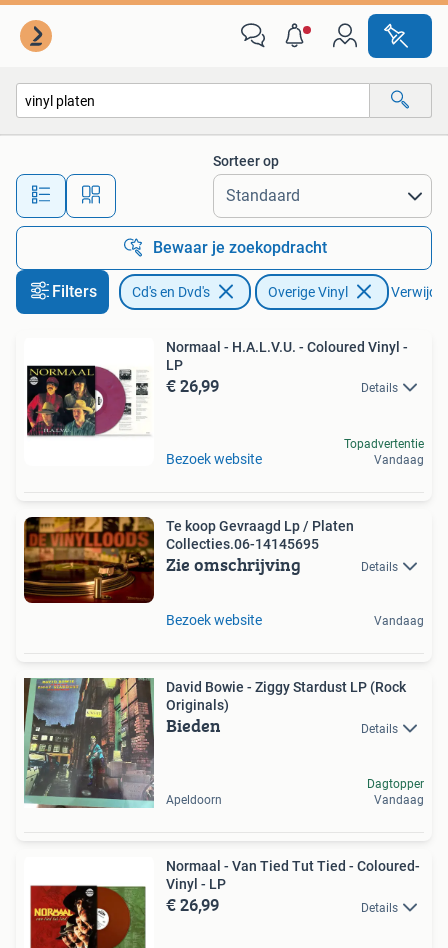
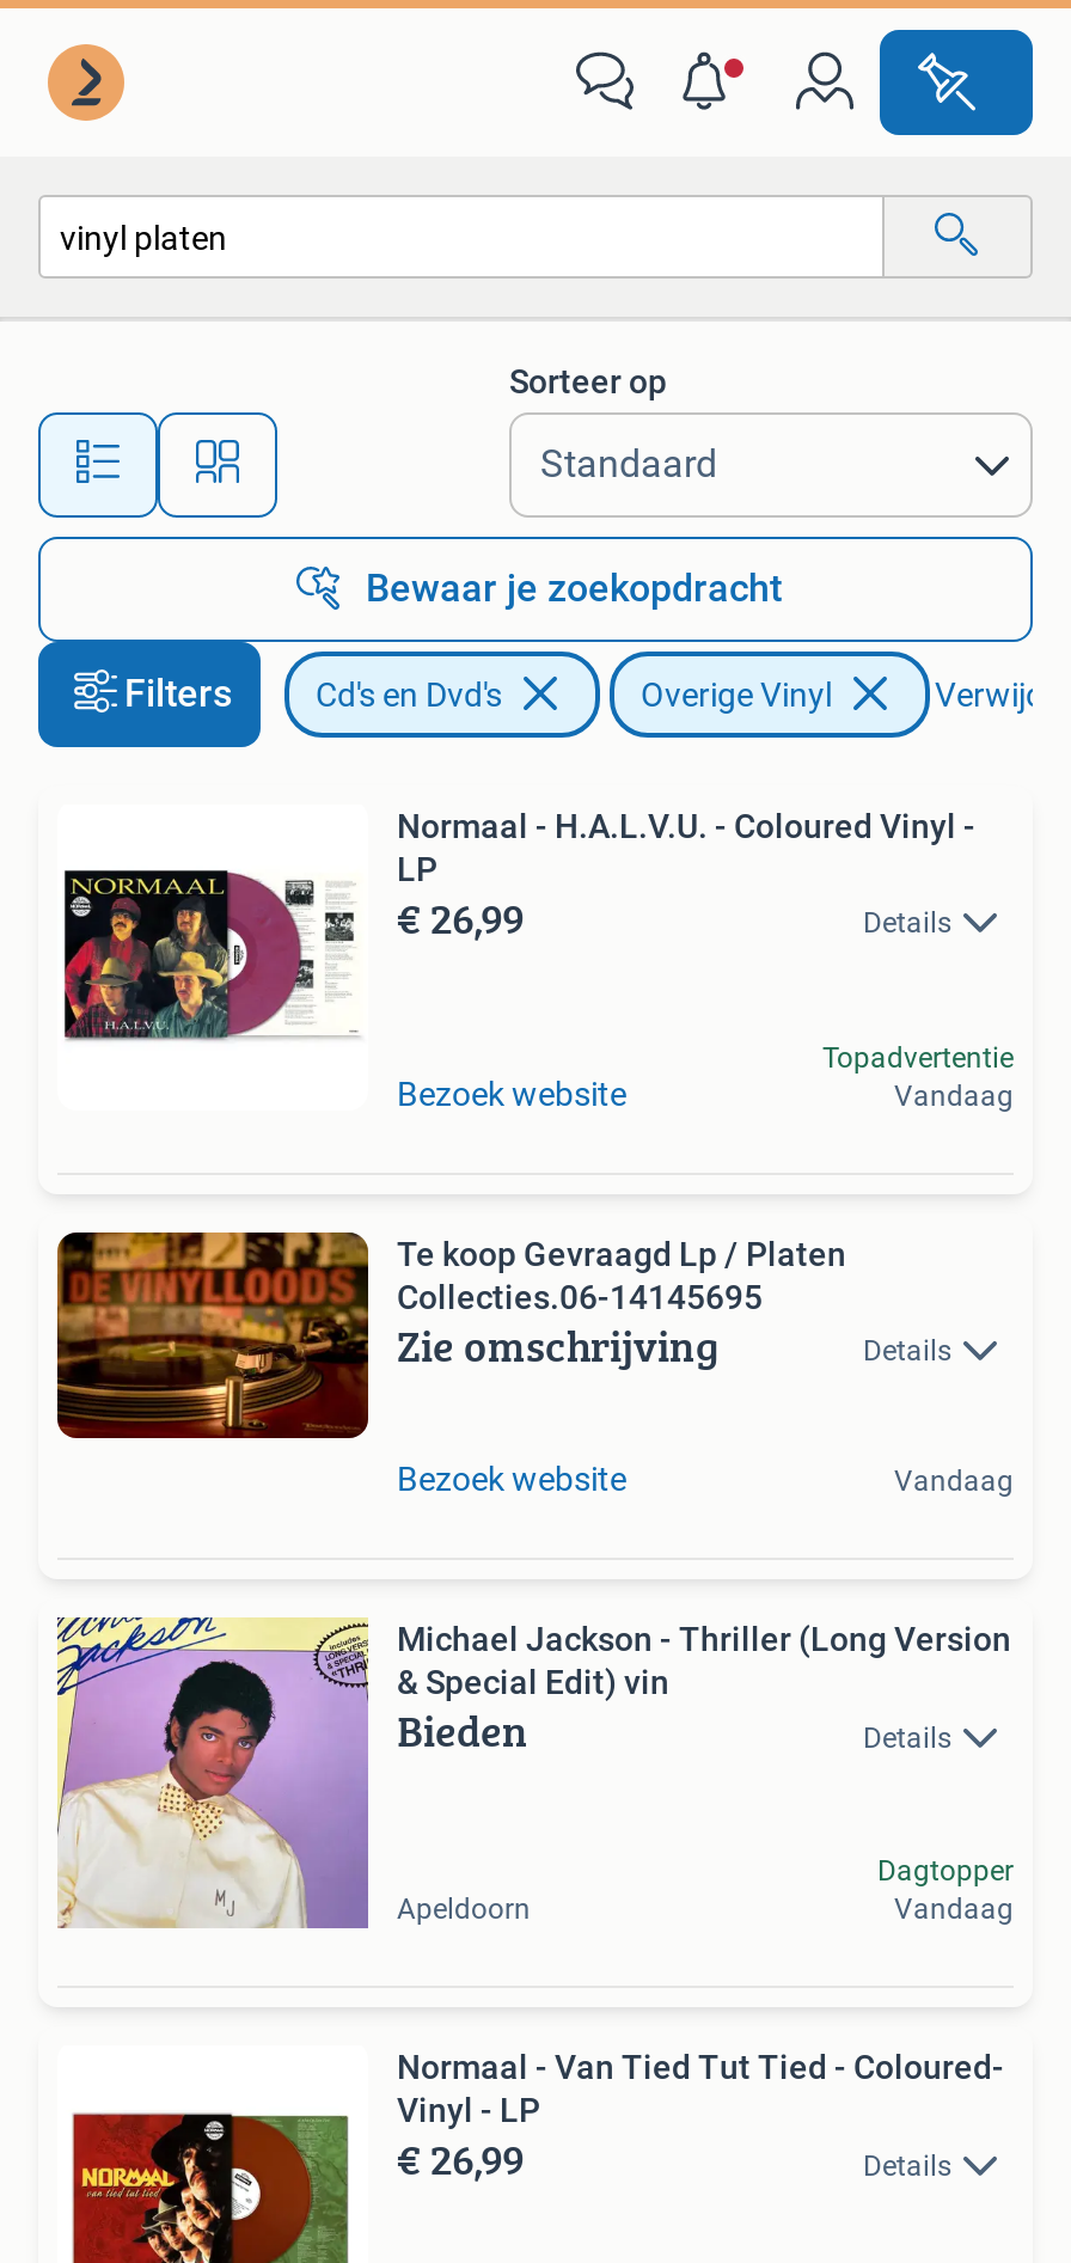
[23,677,406,808] [image] | David Bowie - Ziggy Stardust LP (Rock | Originals) -> [55,1617,1011,1931] [image] | Michael Jackson - Thriller (Long Version | & Special Edit) vin

